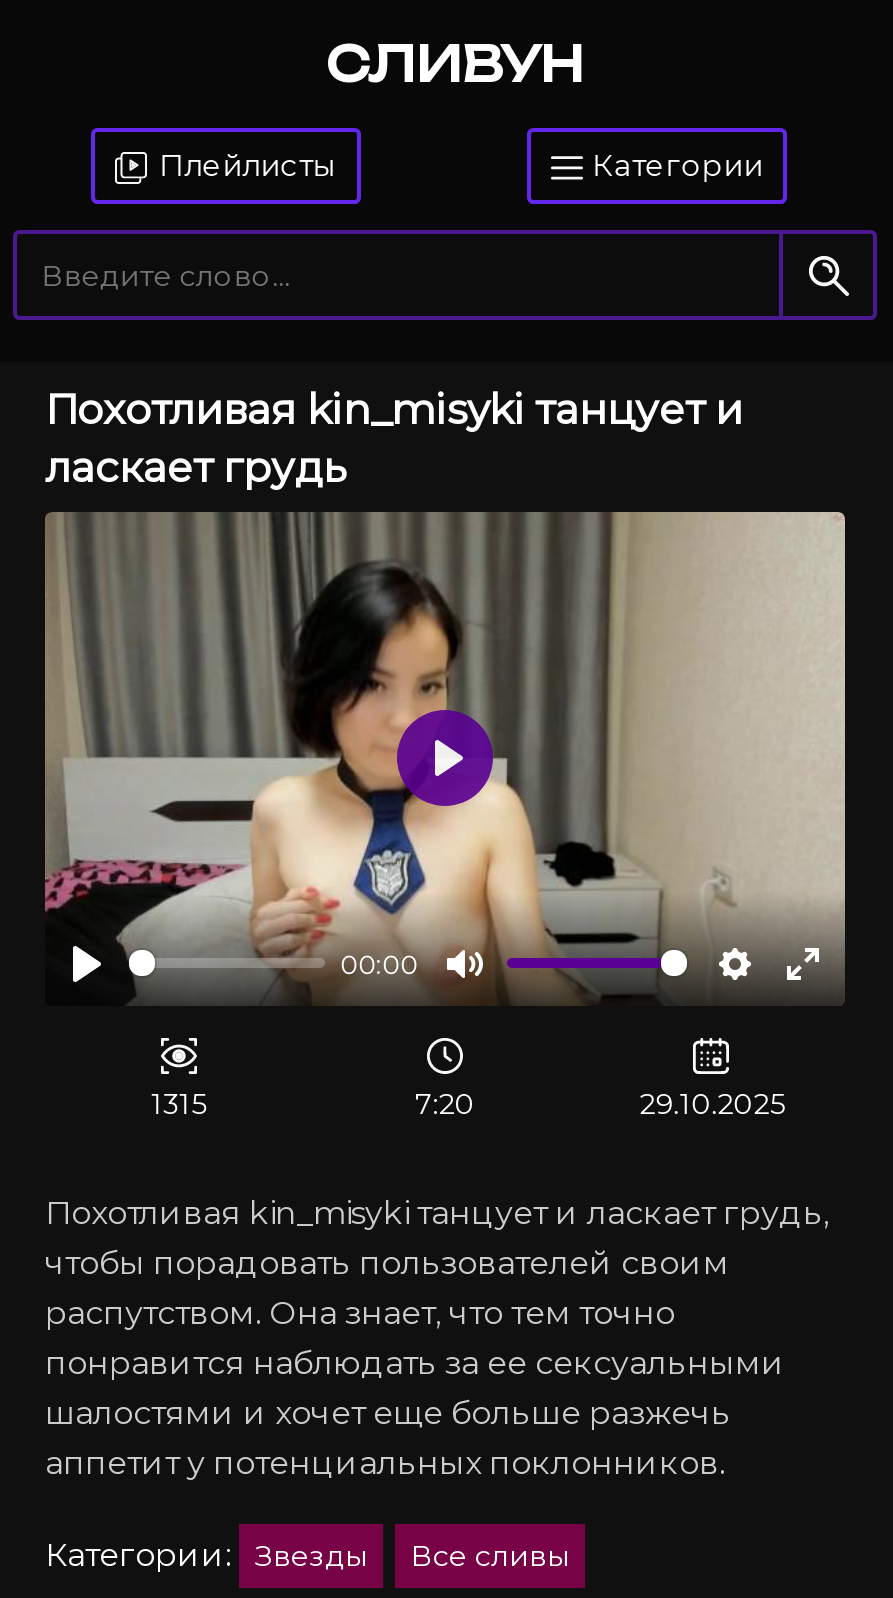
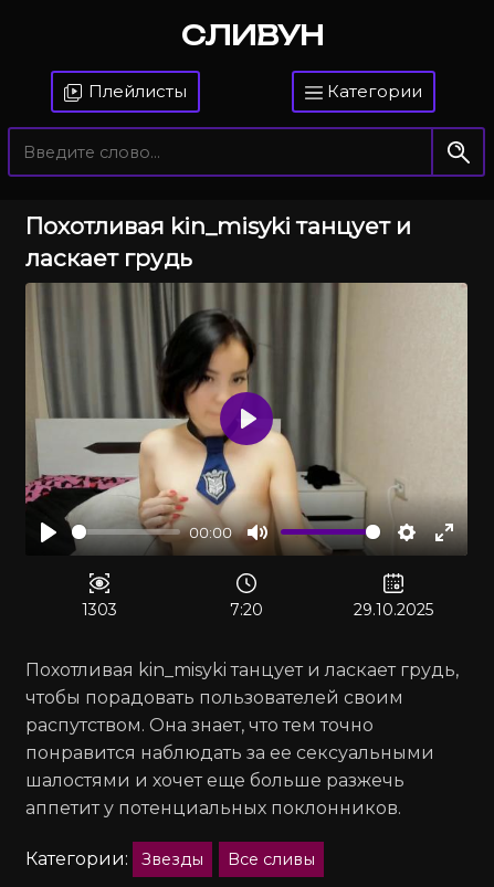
[151,1086,205,1122] 1315 -> [81,600,117,620] 1303

